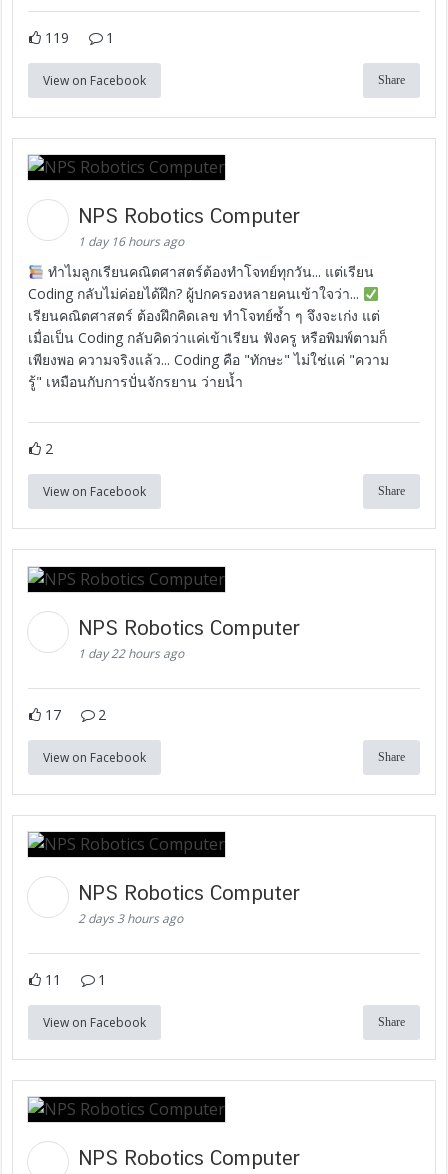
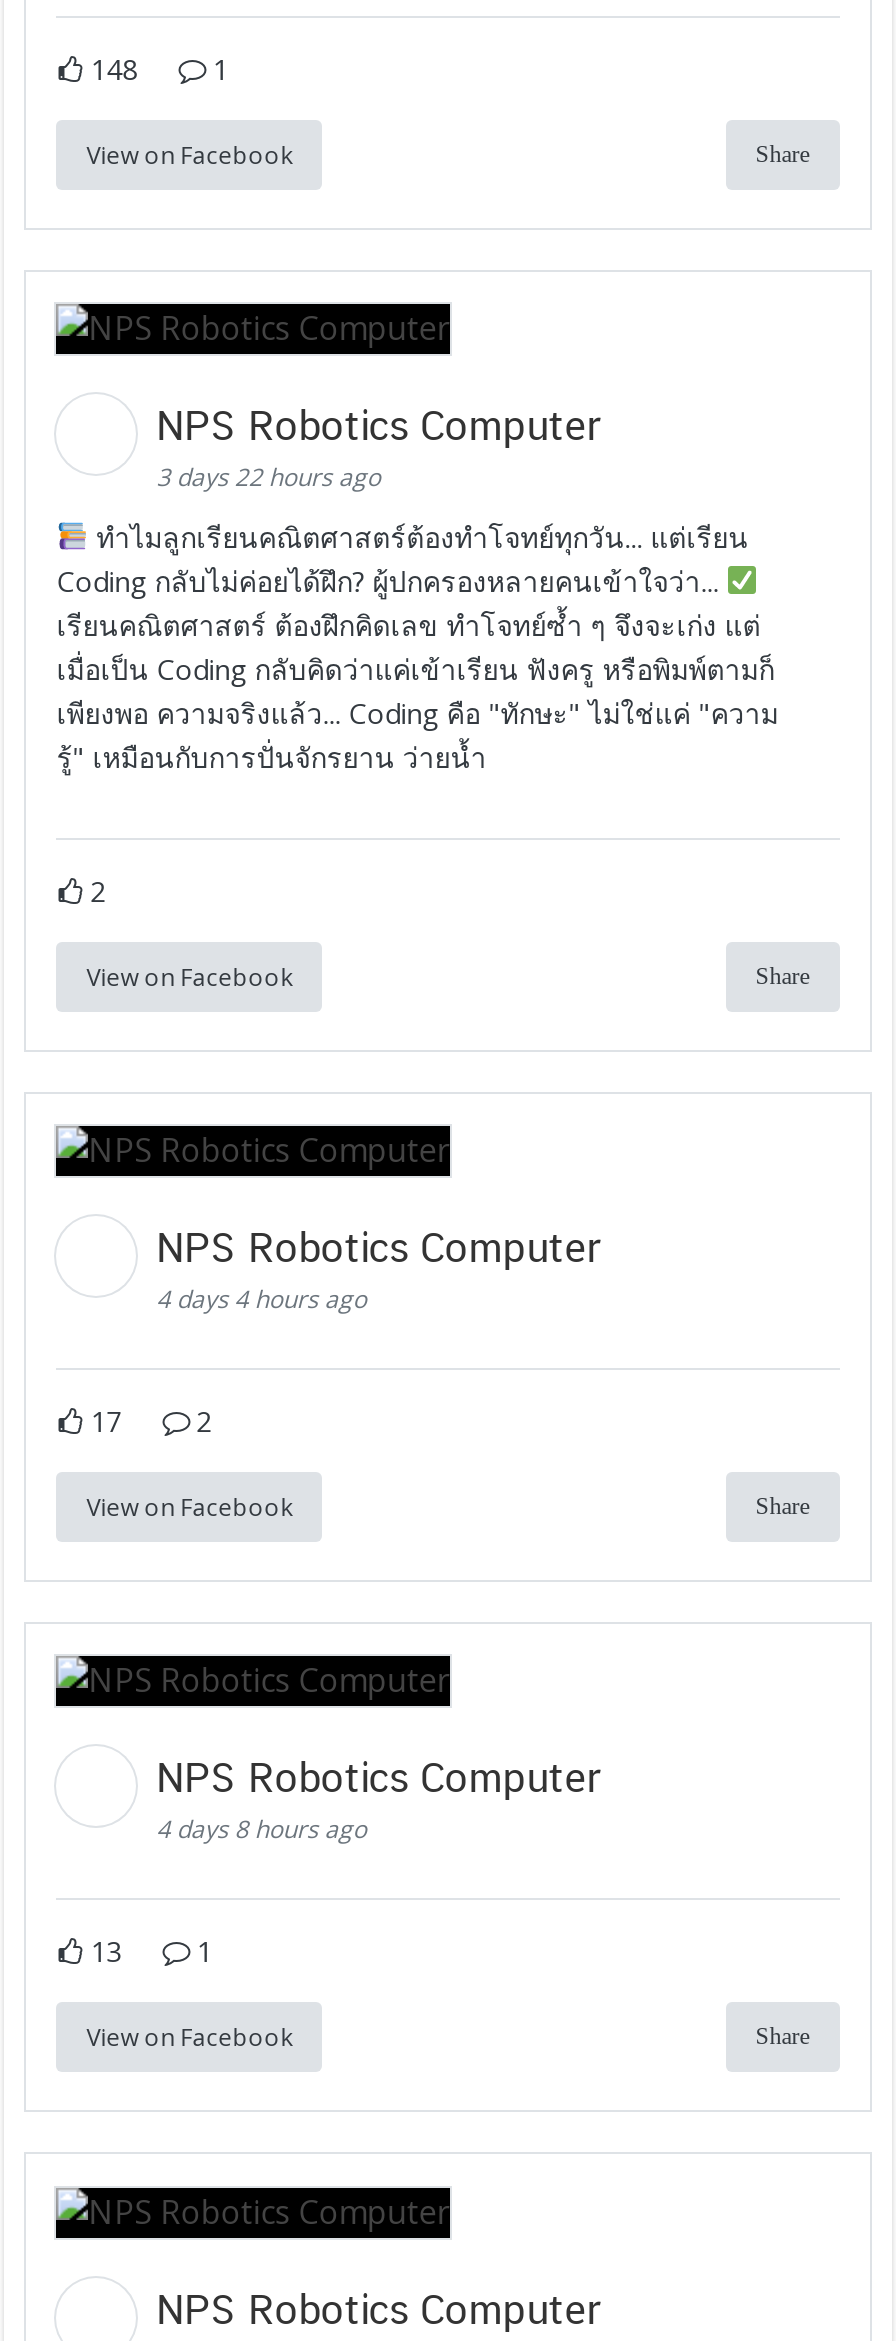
[45,28,114,47] 119 1 -> [90,49,228,87] 148 1
[78,233,184,250] 1 day 16 hours ago -> [156,460,380,494] 3 days 22 hours ago
[78,645,184,662] 1 day 22 hours ago -> [156,1282,366,1316] 4 days 4 hours ago
[78,910,183,927] 2 days 3 hours ago -> [156,1813,366,1847] 4 days 8 hours ago
[45,970,106,989] 11 1 -> [90,1933,212,1971] 13 1

